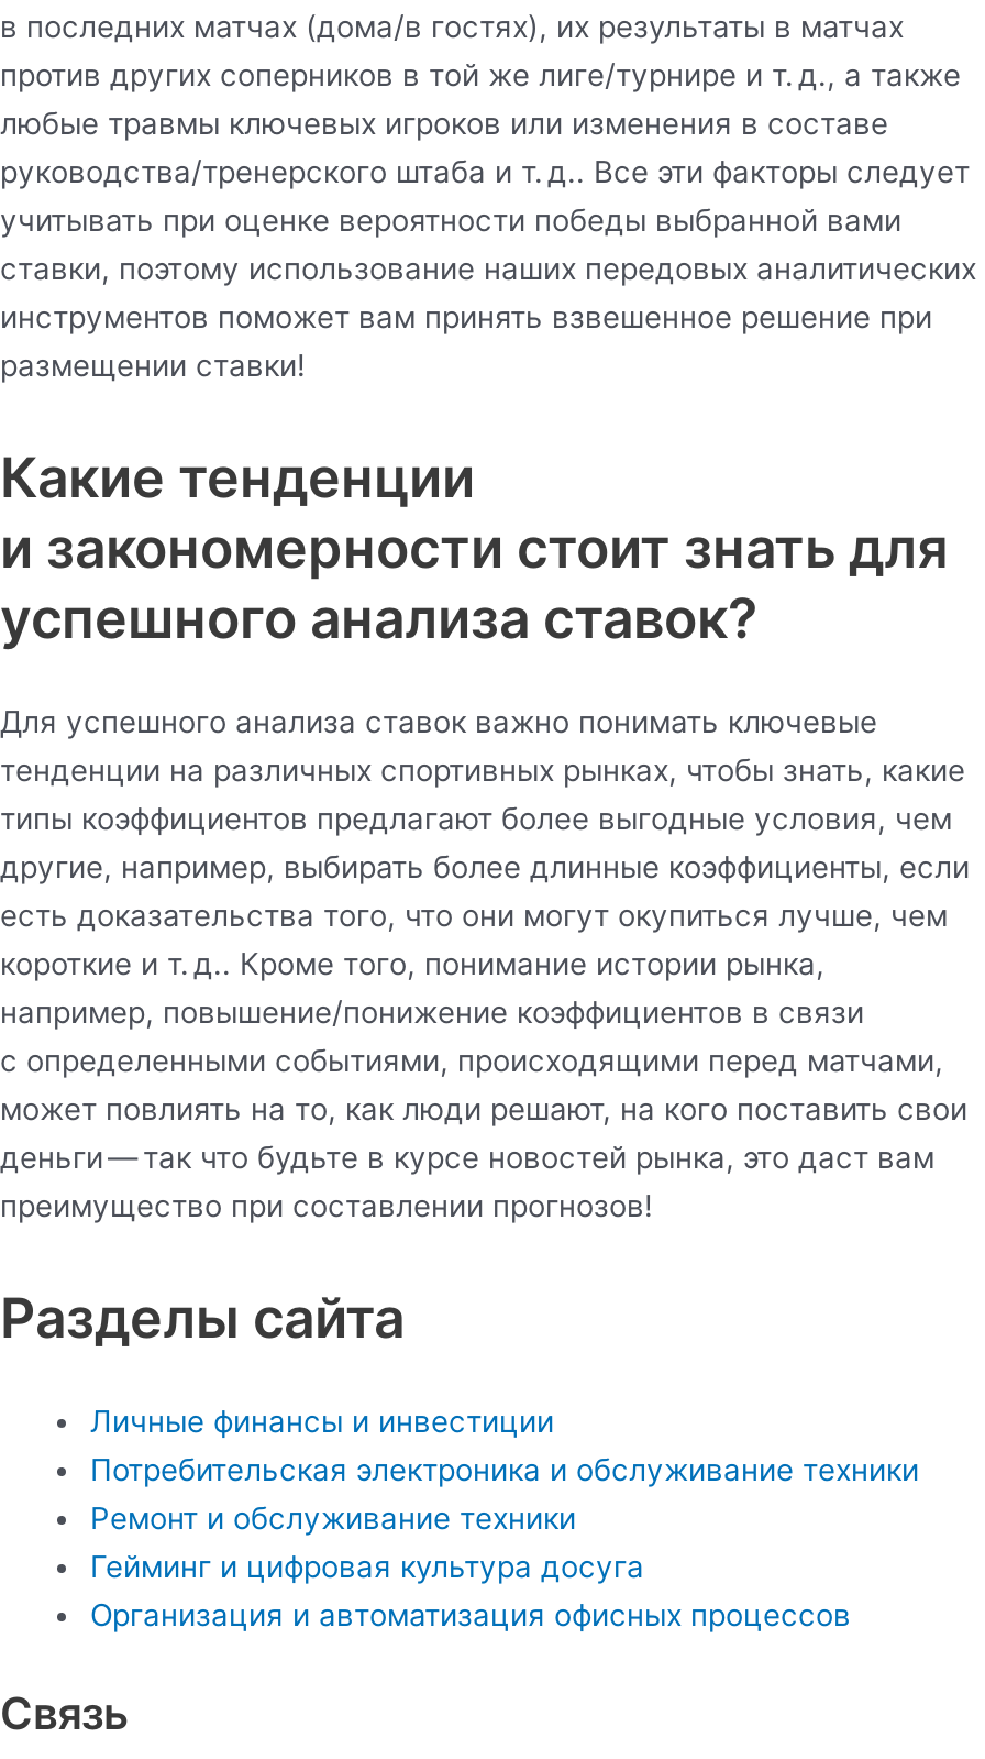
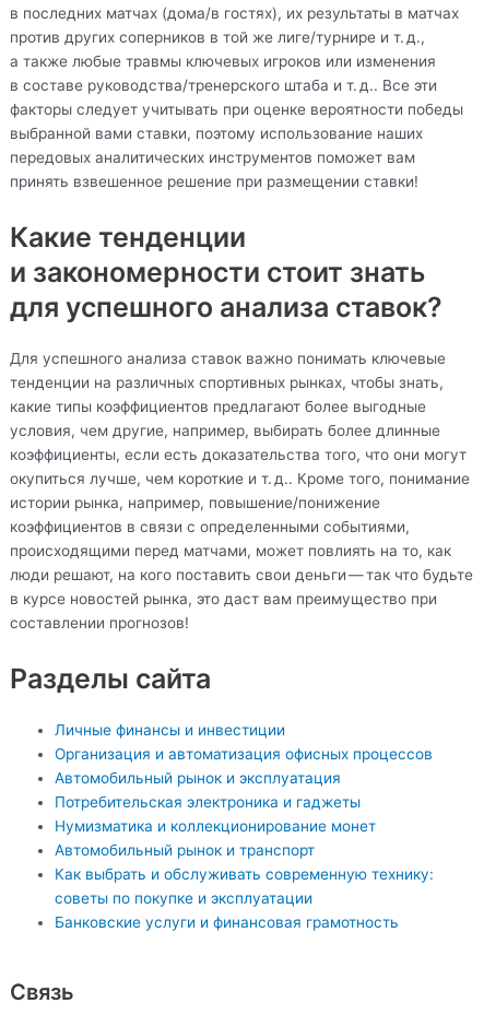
[90,1452,919,1584] Потребительская электроника и обслуживание техники | Ремонт и обслуживание техники | Гейминг и цифровая культура досуга -> none
moved [90,1597,851,1632] -> [55,745,433,763]: Организация и автоматизация офисных процессов
none -> [55,769,434,931] Автомобильный рынок и эксплуатация | Потребительская электроника и гаджеты | Нумизматика и коллекционирование монет | Автомобильный рынок и транспорт | Как выбрать и обслуживать современную технику: | советы по покупке и эксплуатации | Банковские услуги и финансовая грамотность

